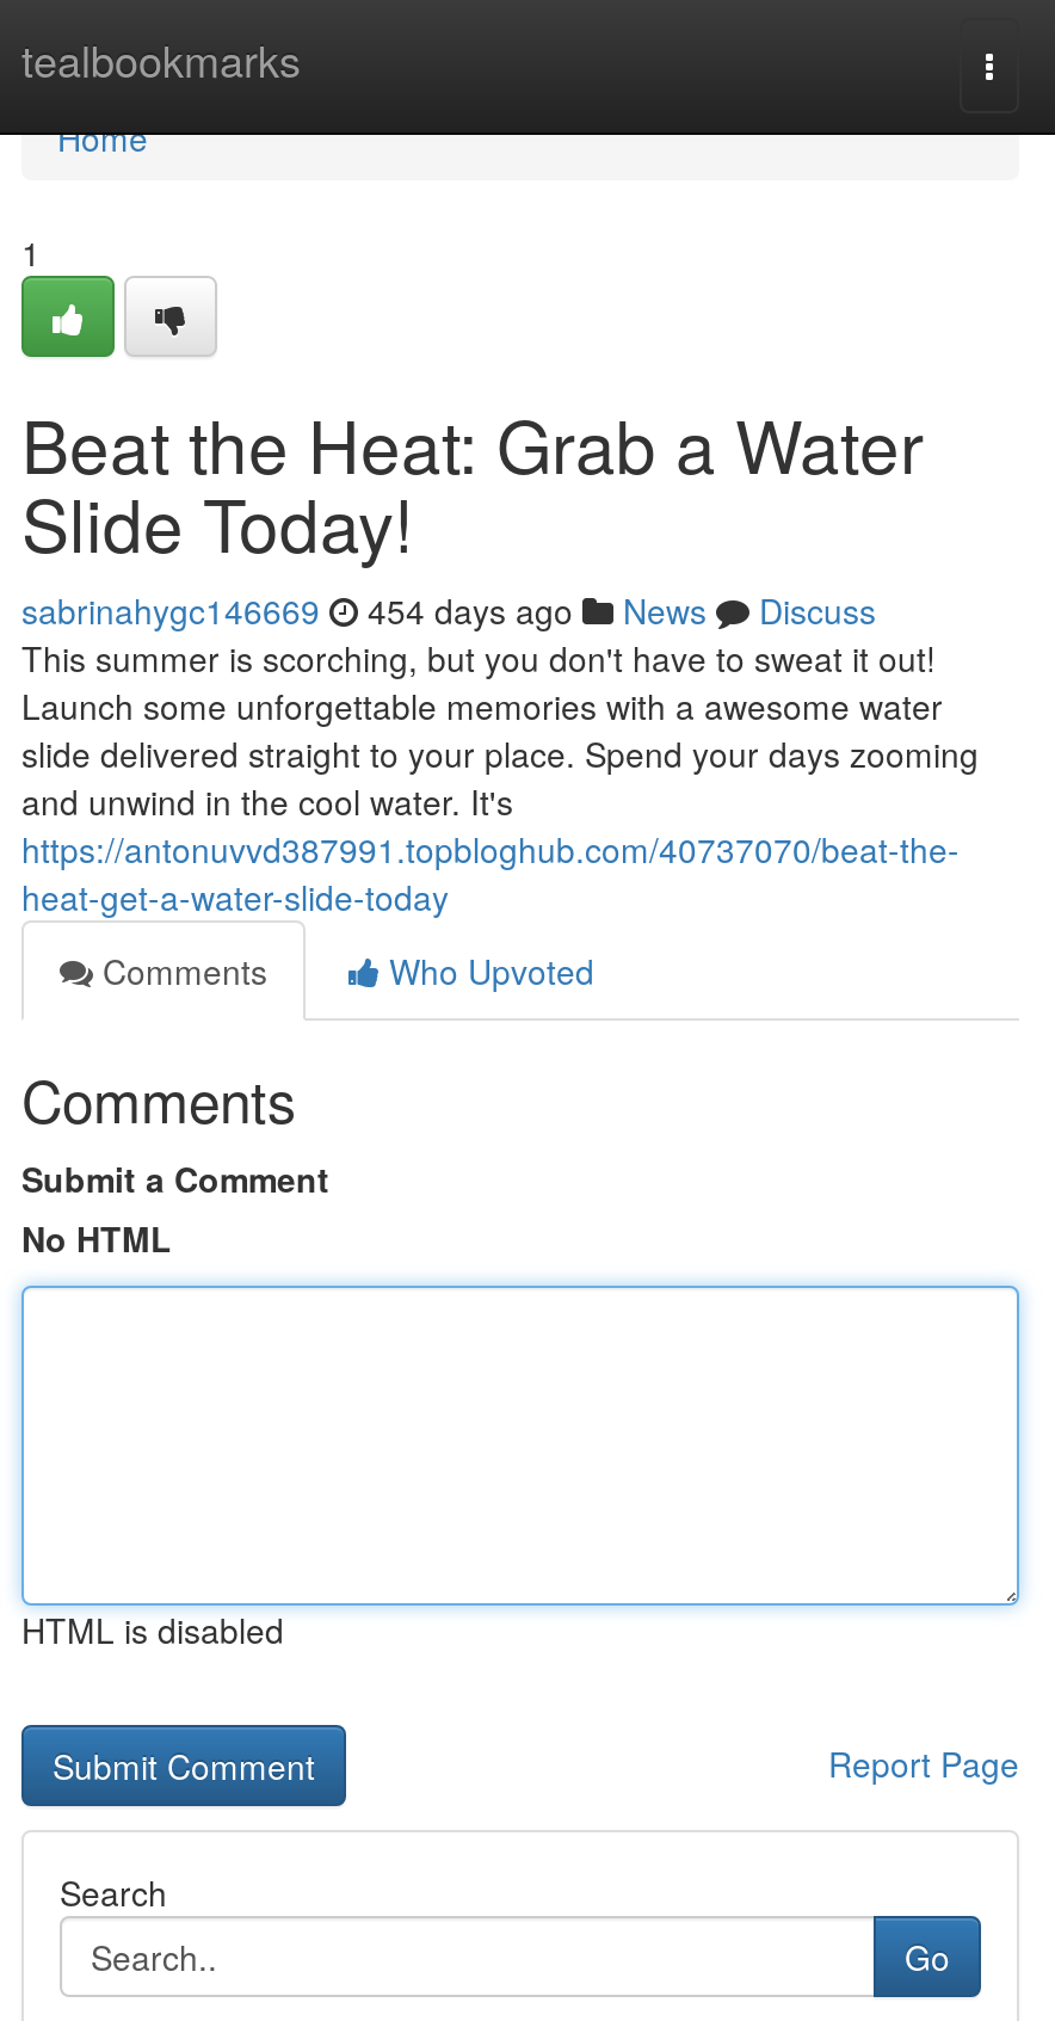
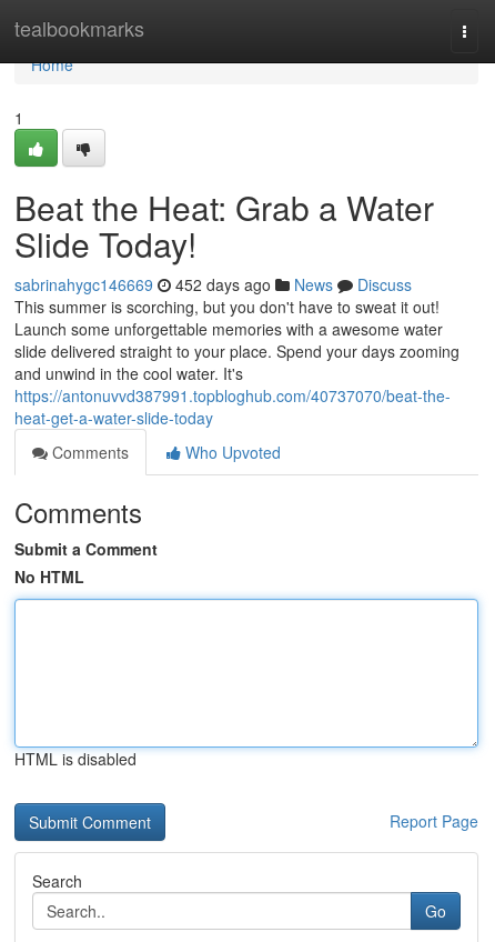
[21,586,876,634] sabrinahygc146669 454 days ago News Discuss -> [14,273,412,295] sabrinahygc146669 452 days ago News Discuss

